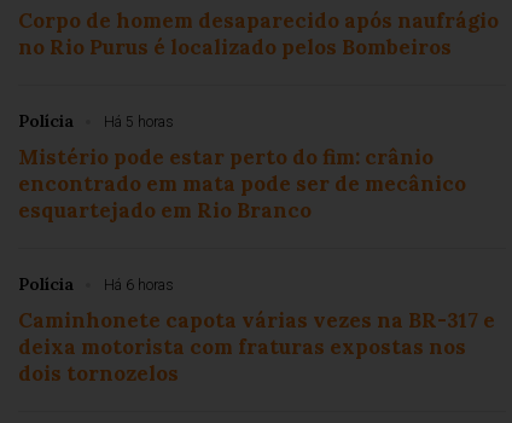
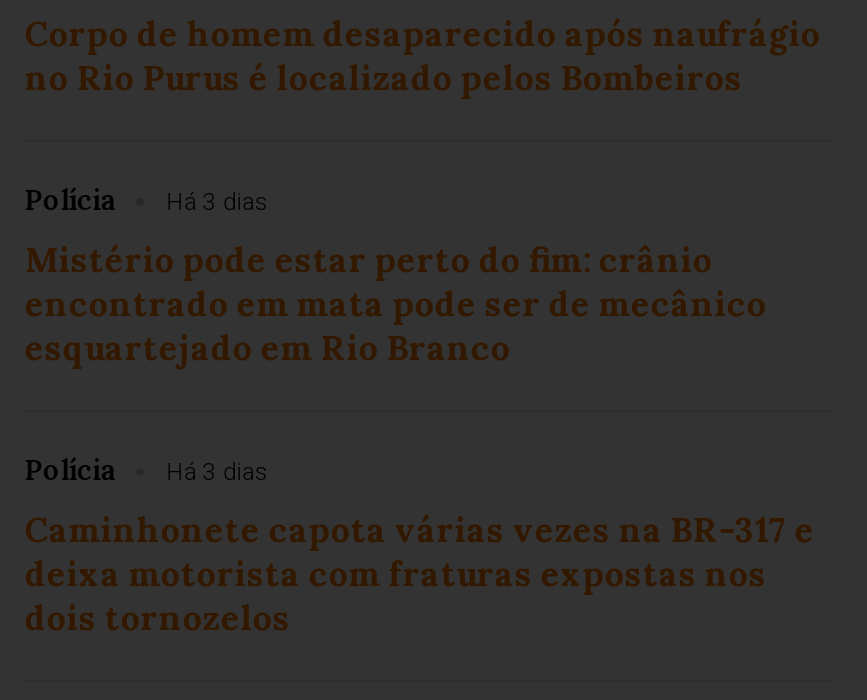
[19,110,174,132] Polícia Há 5 horas -> [25,182,269,218] Polícia Há 3 dias
[19,273,174,295] Polícia Há 6 horas -> [25,452,269,488] Polícia Há 3 dias

